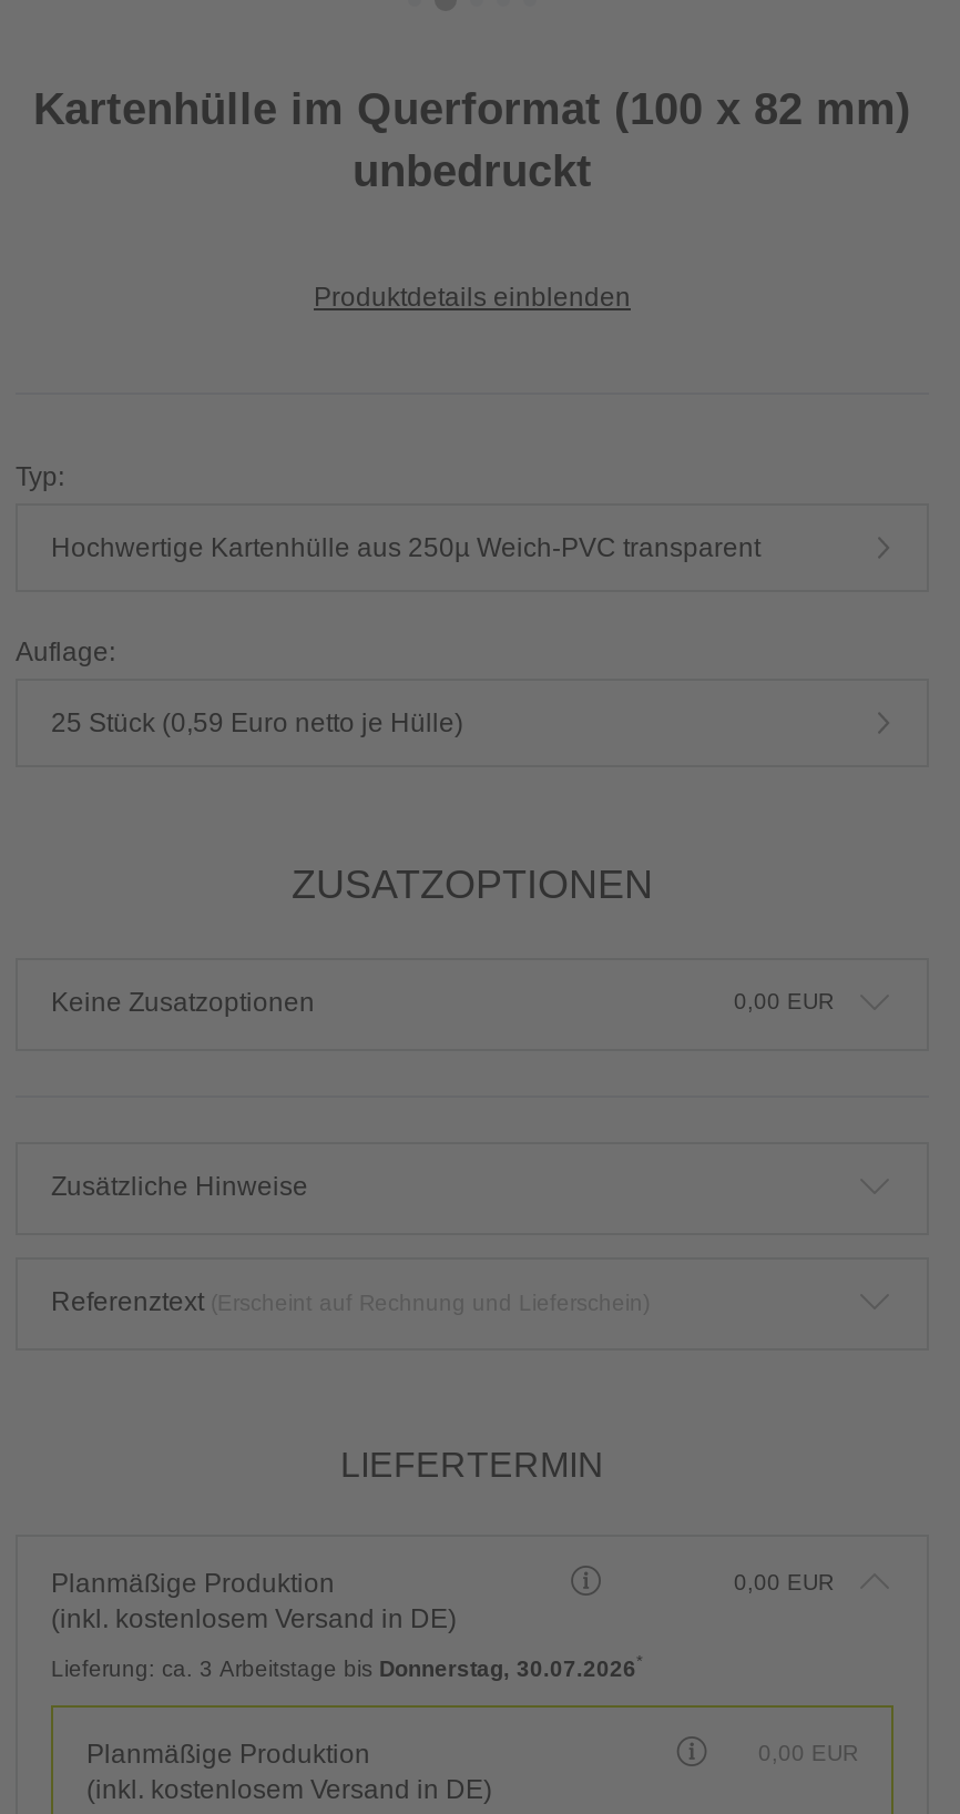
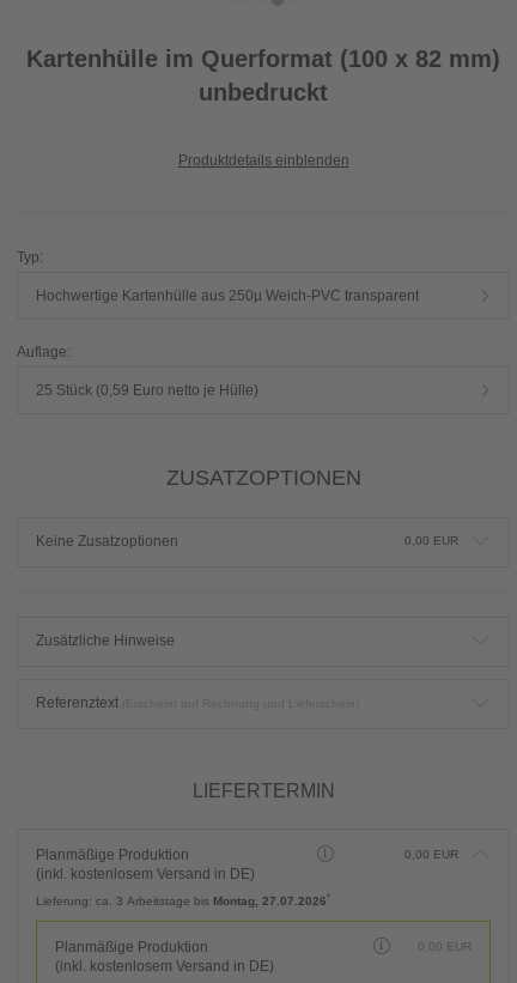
[51,1652,643,1681] Lieferung: ca. 3 Arbeitstage bis Donnerstag, 30.07.2026* -> [36,892,330,907] Lieferung: ca. 3 Arbeitstage bis Montag, 27.07.2026*

